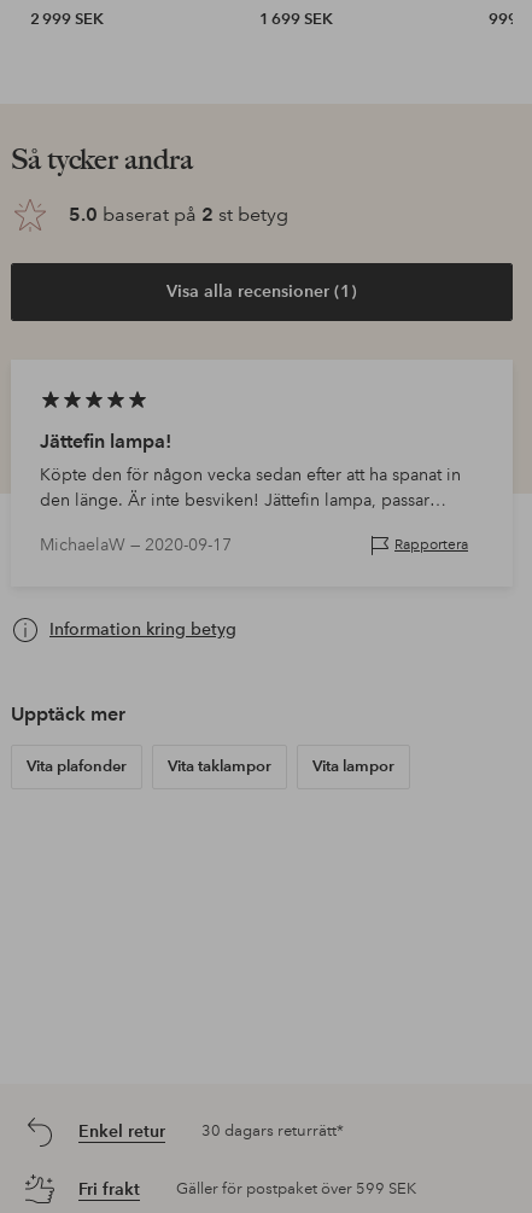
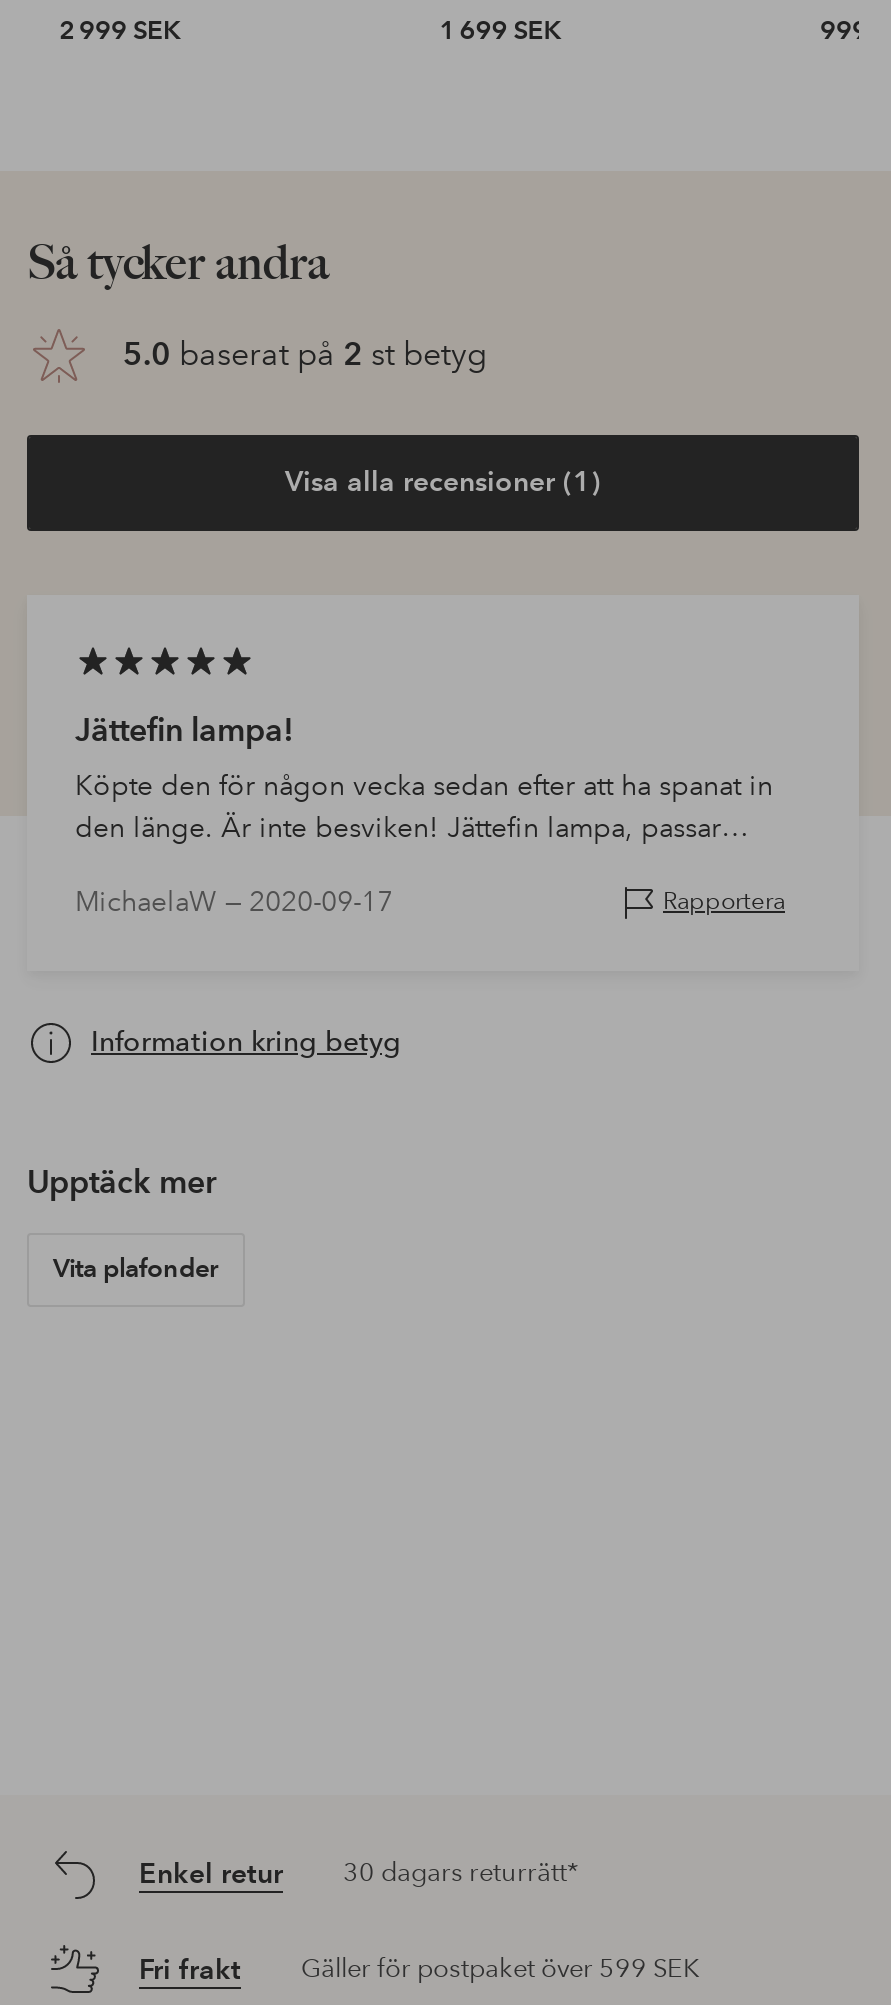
[168,756,394,775] Vita taklampor | Vita lampor -> none

